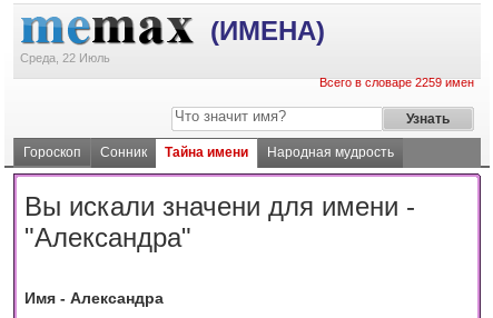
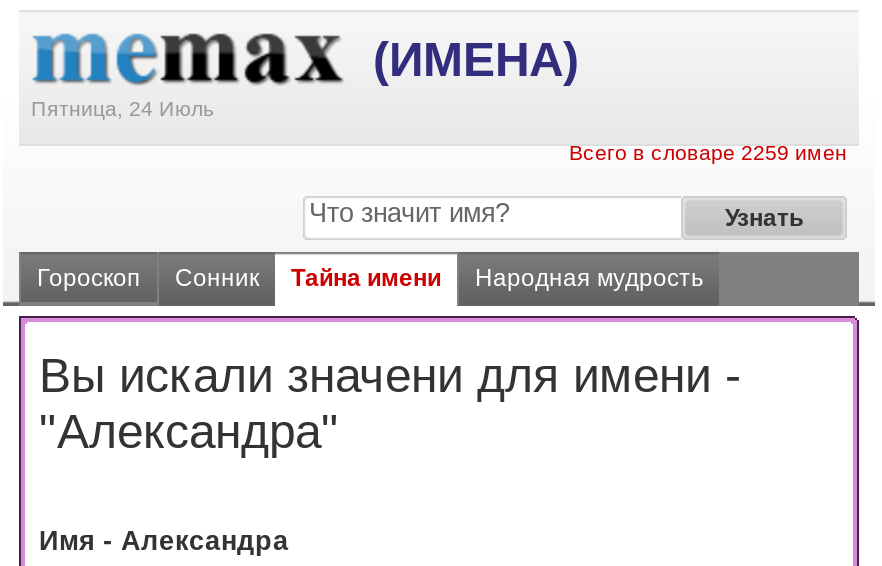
[20,51,110,64] Среда, 22 Июль -> [31,96,215,120] Пятница, 24 Июль

